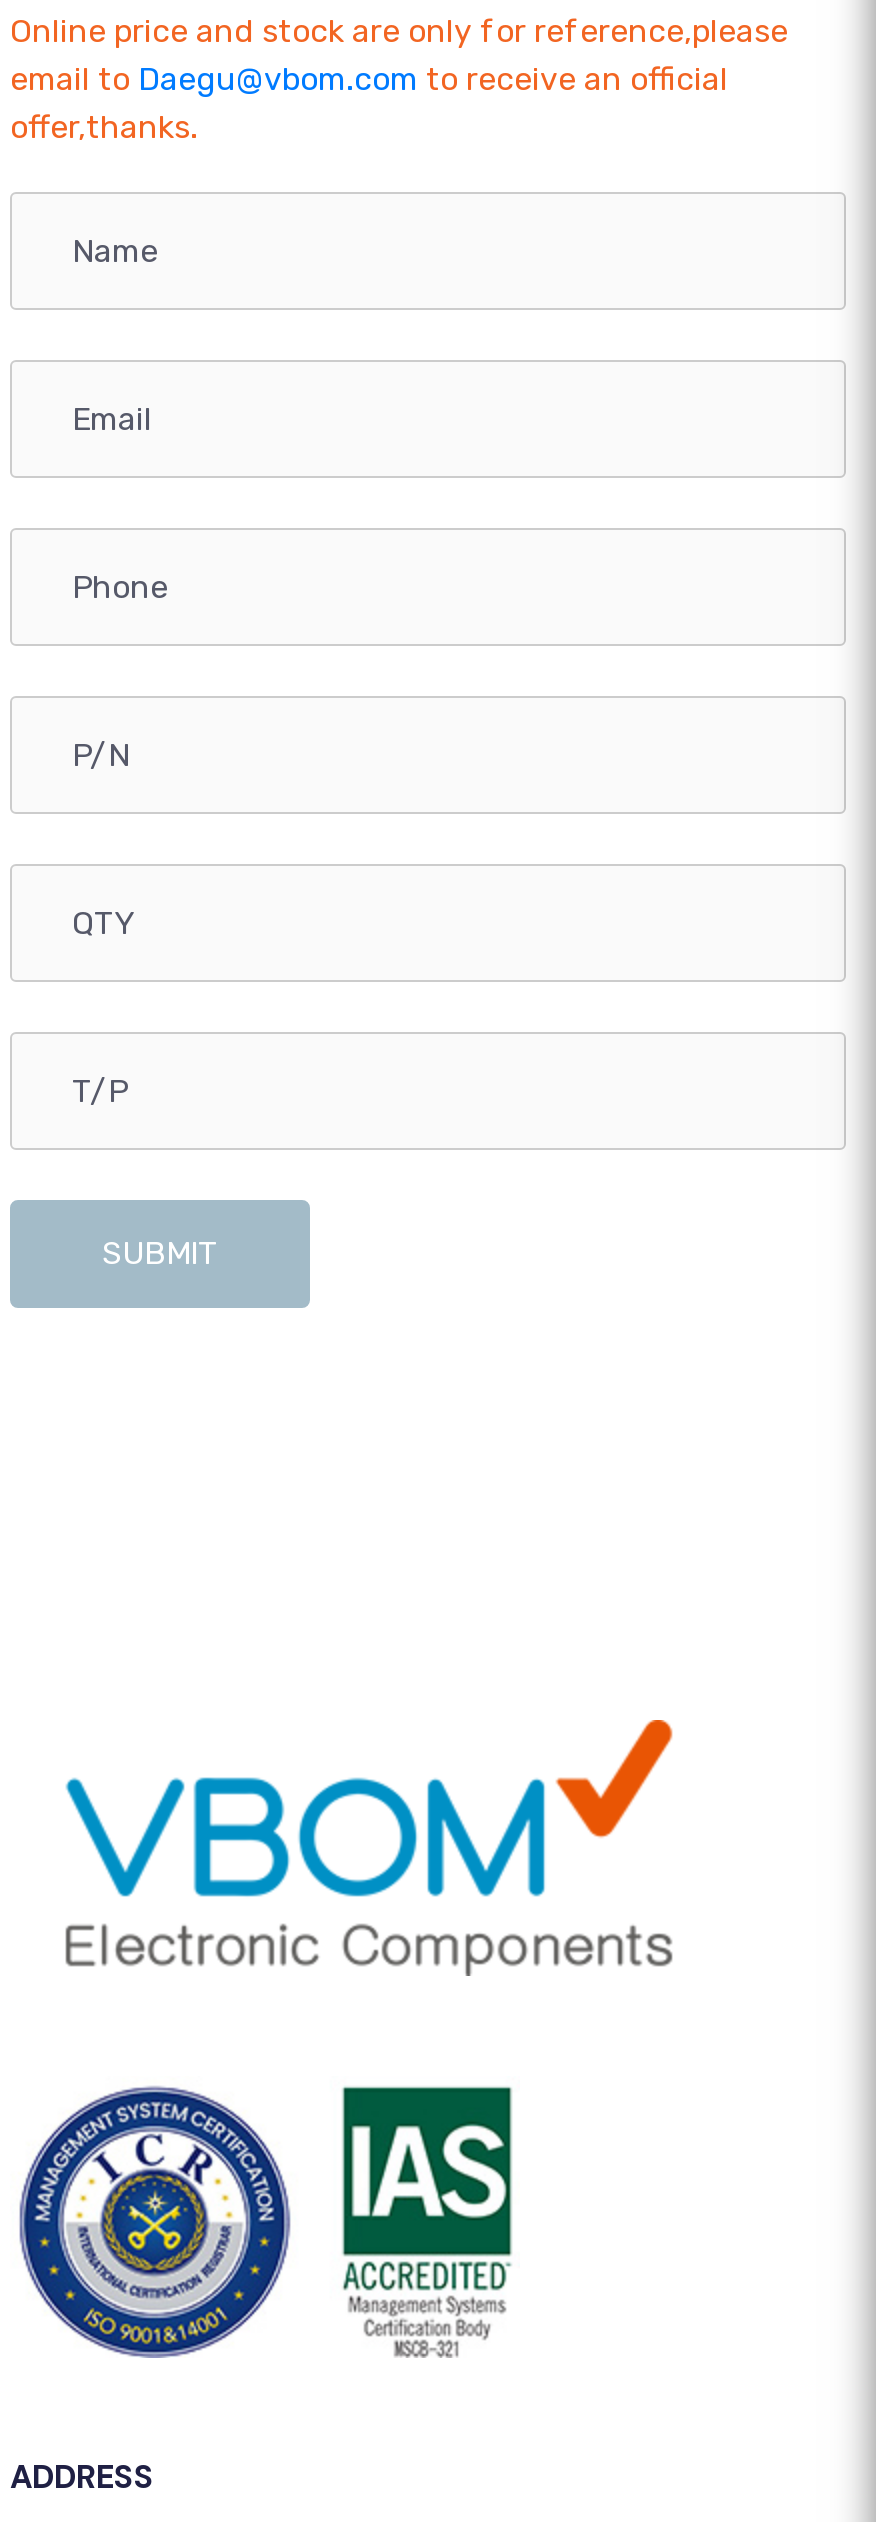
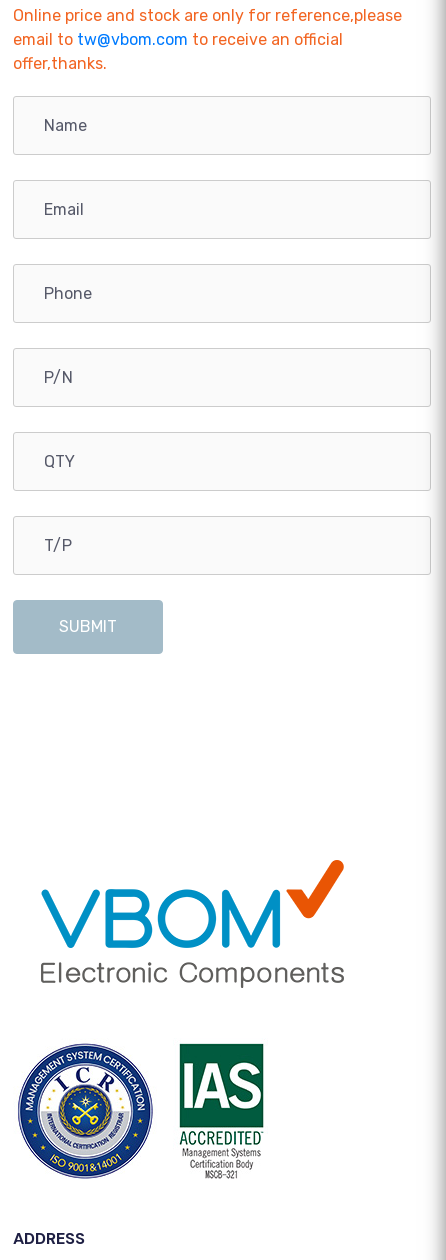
[10,60,728,98] email to Daegu@vbom.com to receive an official -> [13,30,343,49] email to tw@vbom.com to receive an official

